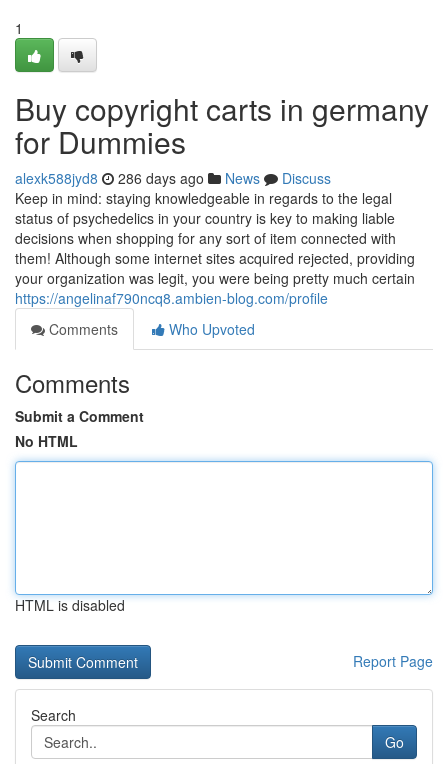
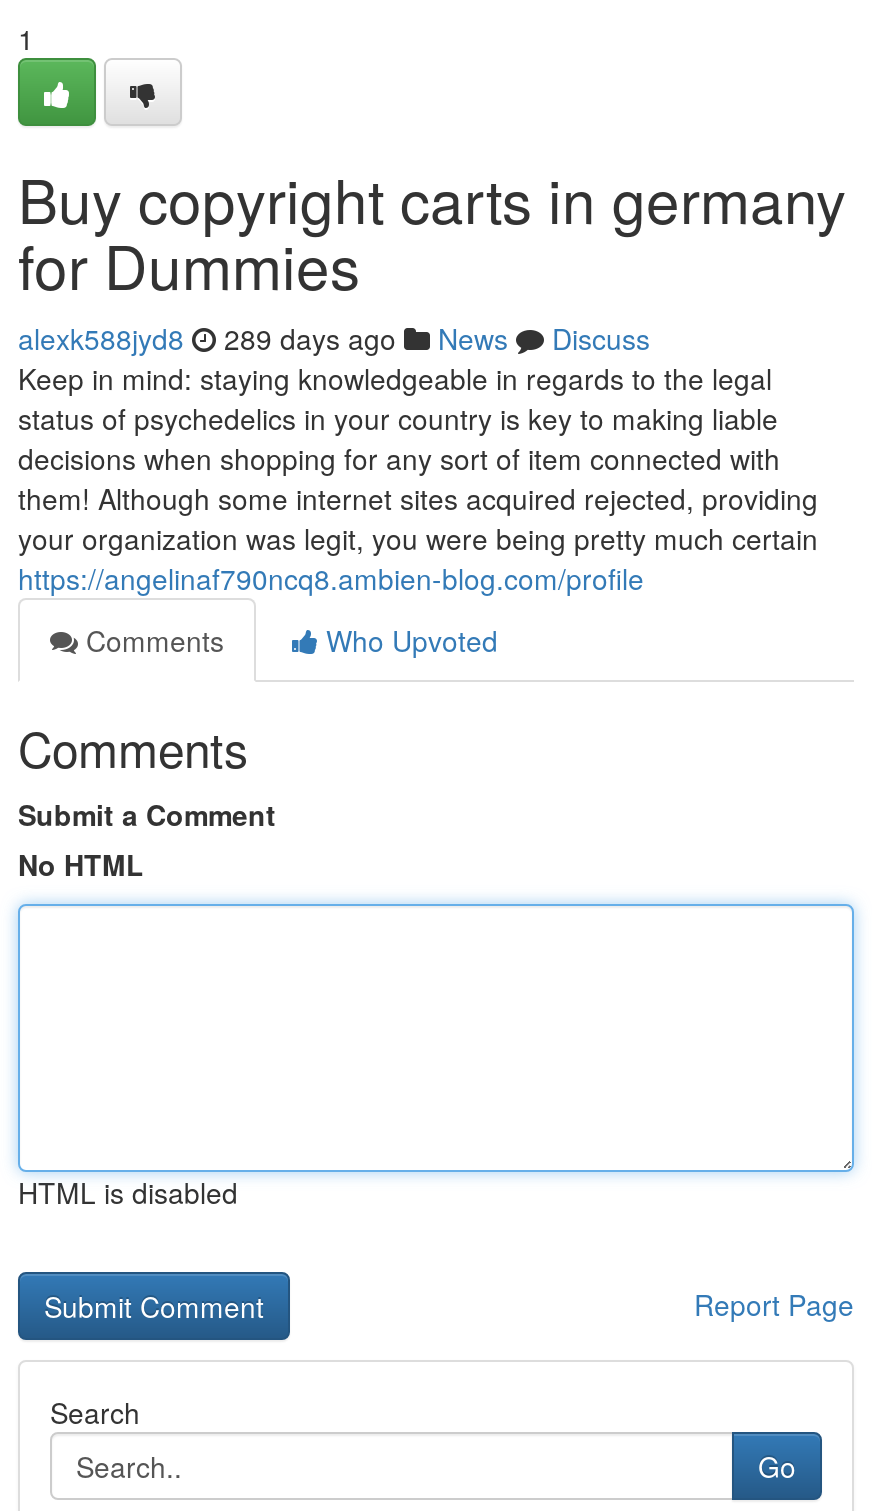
[15,168,331,188] alexk588jyd8 286 days ago News Discuss -> [18,318,650,358] alexk588jyd8 289 days ago News Discuss

